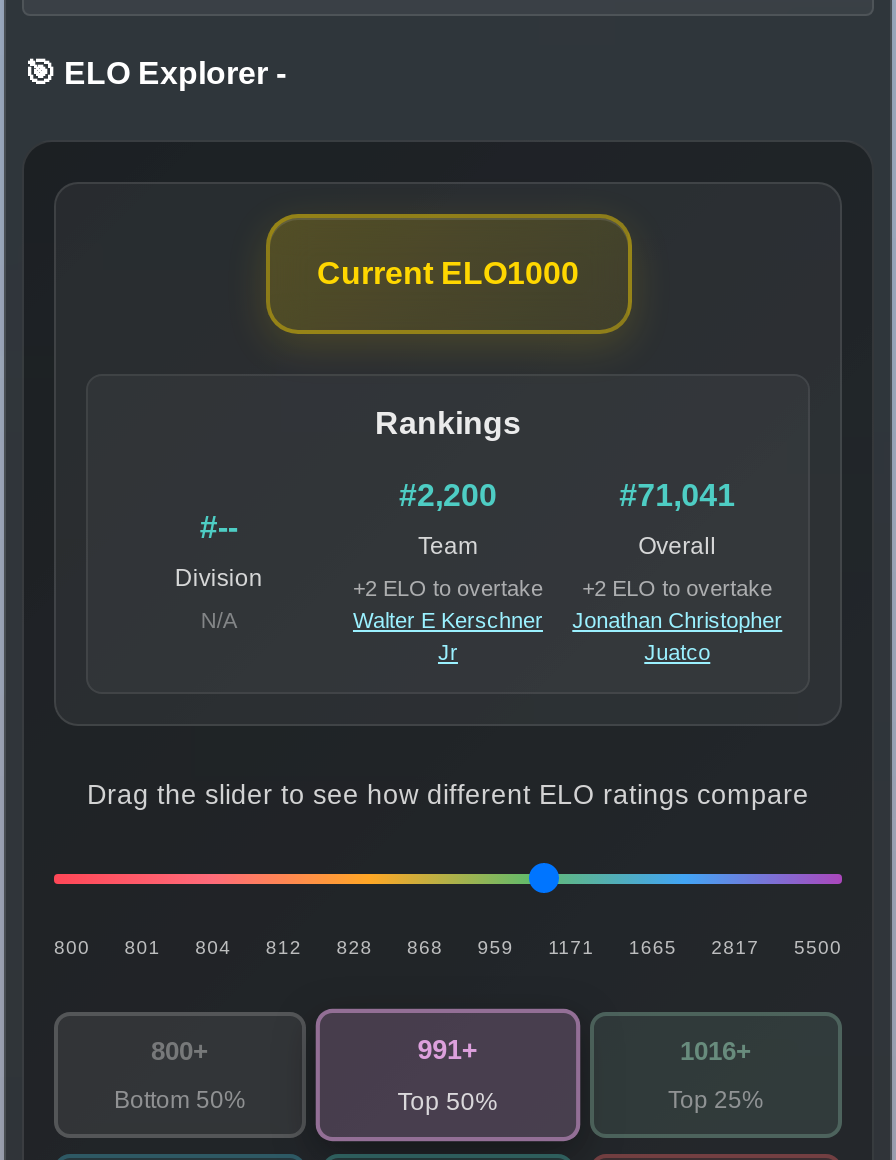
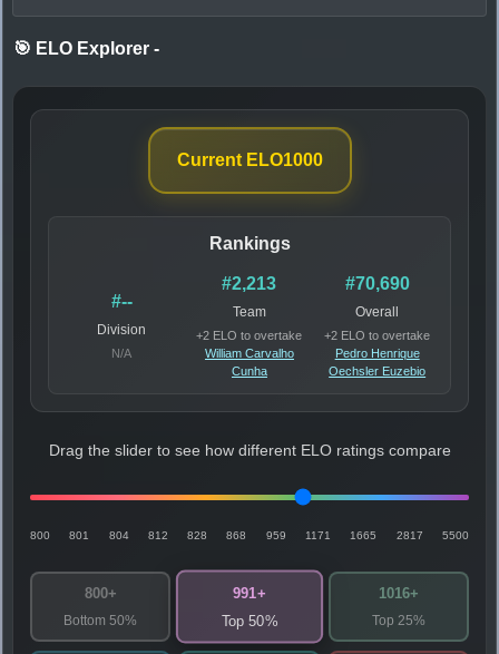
[399,477,497,511] #2,200 -> [222,274,277,292] #2,213
[619,477,735,511] #71,041 -> [345,274,409,292] #70,690
[353,607,543,663] Walter E Kerschner | Jr -> [205,346,294,377] William Carvalho | Cunha
[572,607,782,663] Jonathan Christopher | Juatco -> [329,346,426,377] Pedro Henrique | Oechsler Euzebio

